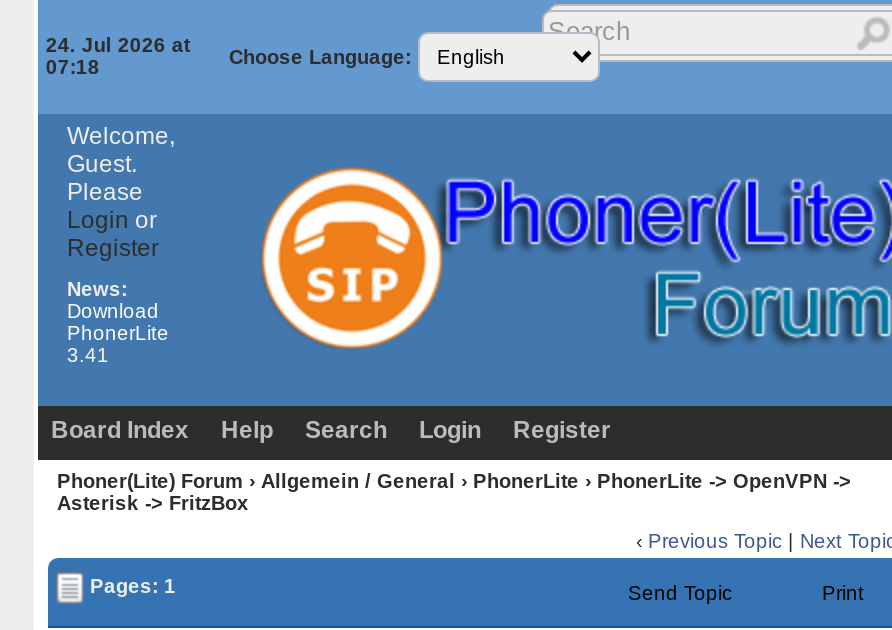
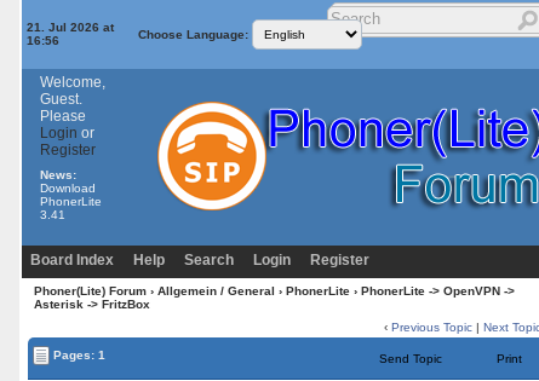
[46,34,190,56] 24. Jul 2026 at -> [27,21,114,34] 21. Jul 2026 at
[46,56,100,78] 07:18 -> [27,34,59,47] 16:56

